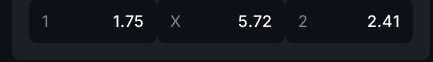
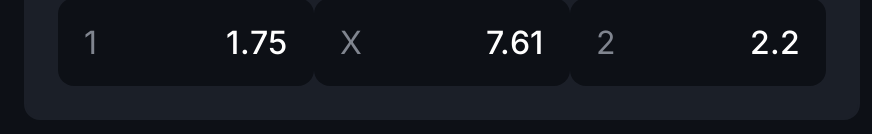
[238,11,308,31] 5.72 2 -> [486,22,616,62] 7.61 2
[367,11,400,31] 2.41 -> [750,22,800,62] 2.2

